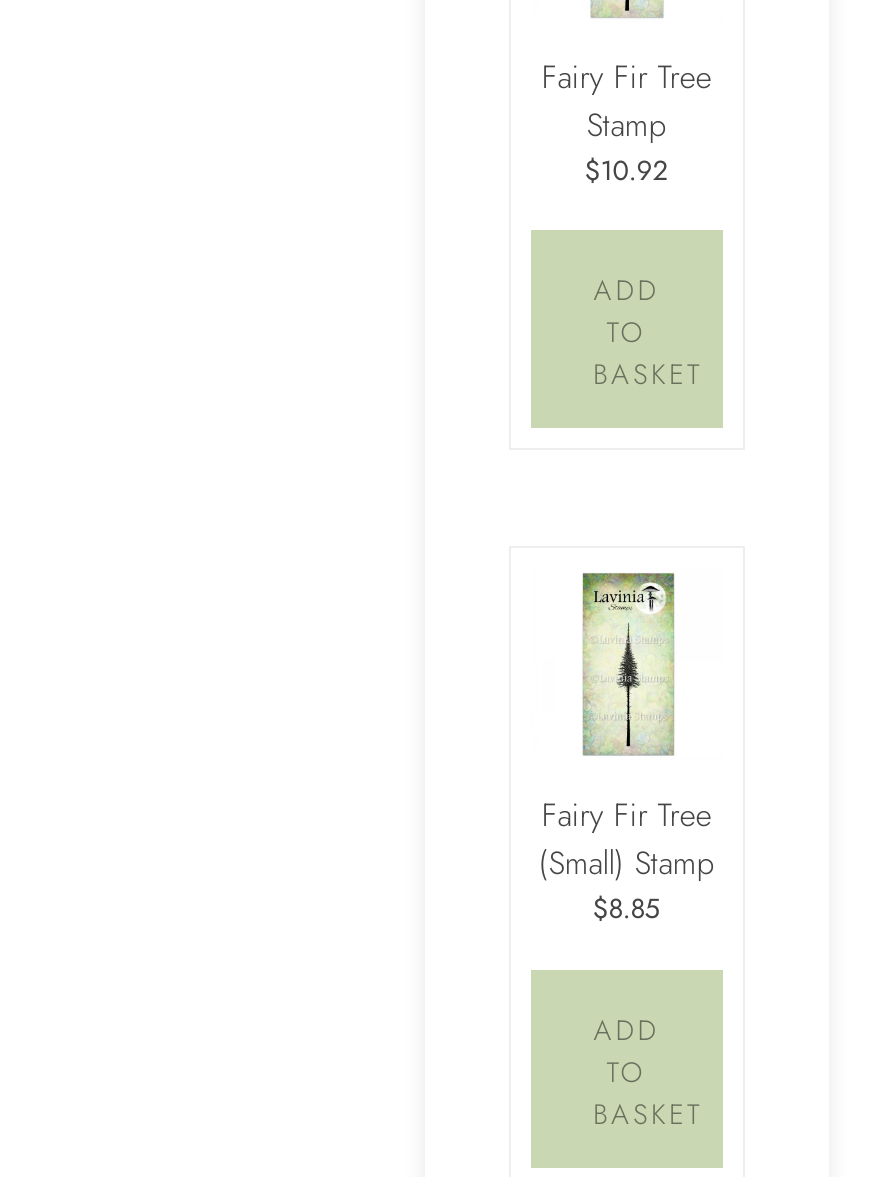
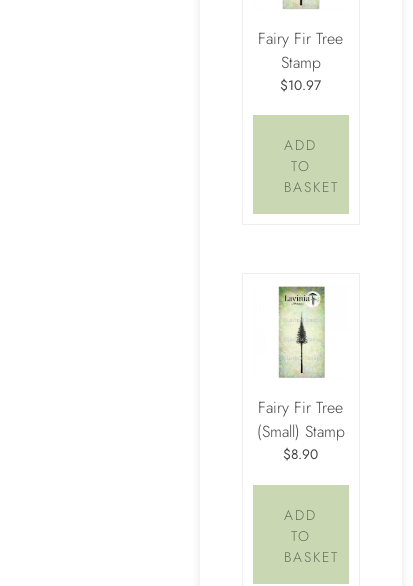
[585,149,669,189] $10.92 -> [280,74,321,94] $10.97
[593,888,661,928] $8.85 -> [283,444,318,464] $8.90

